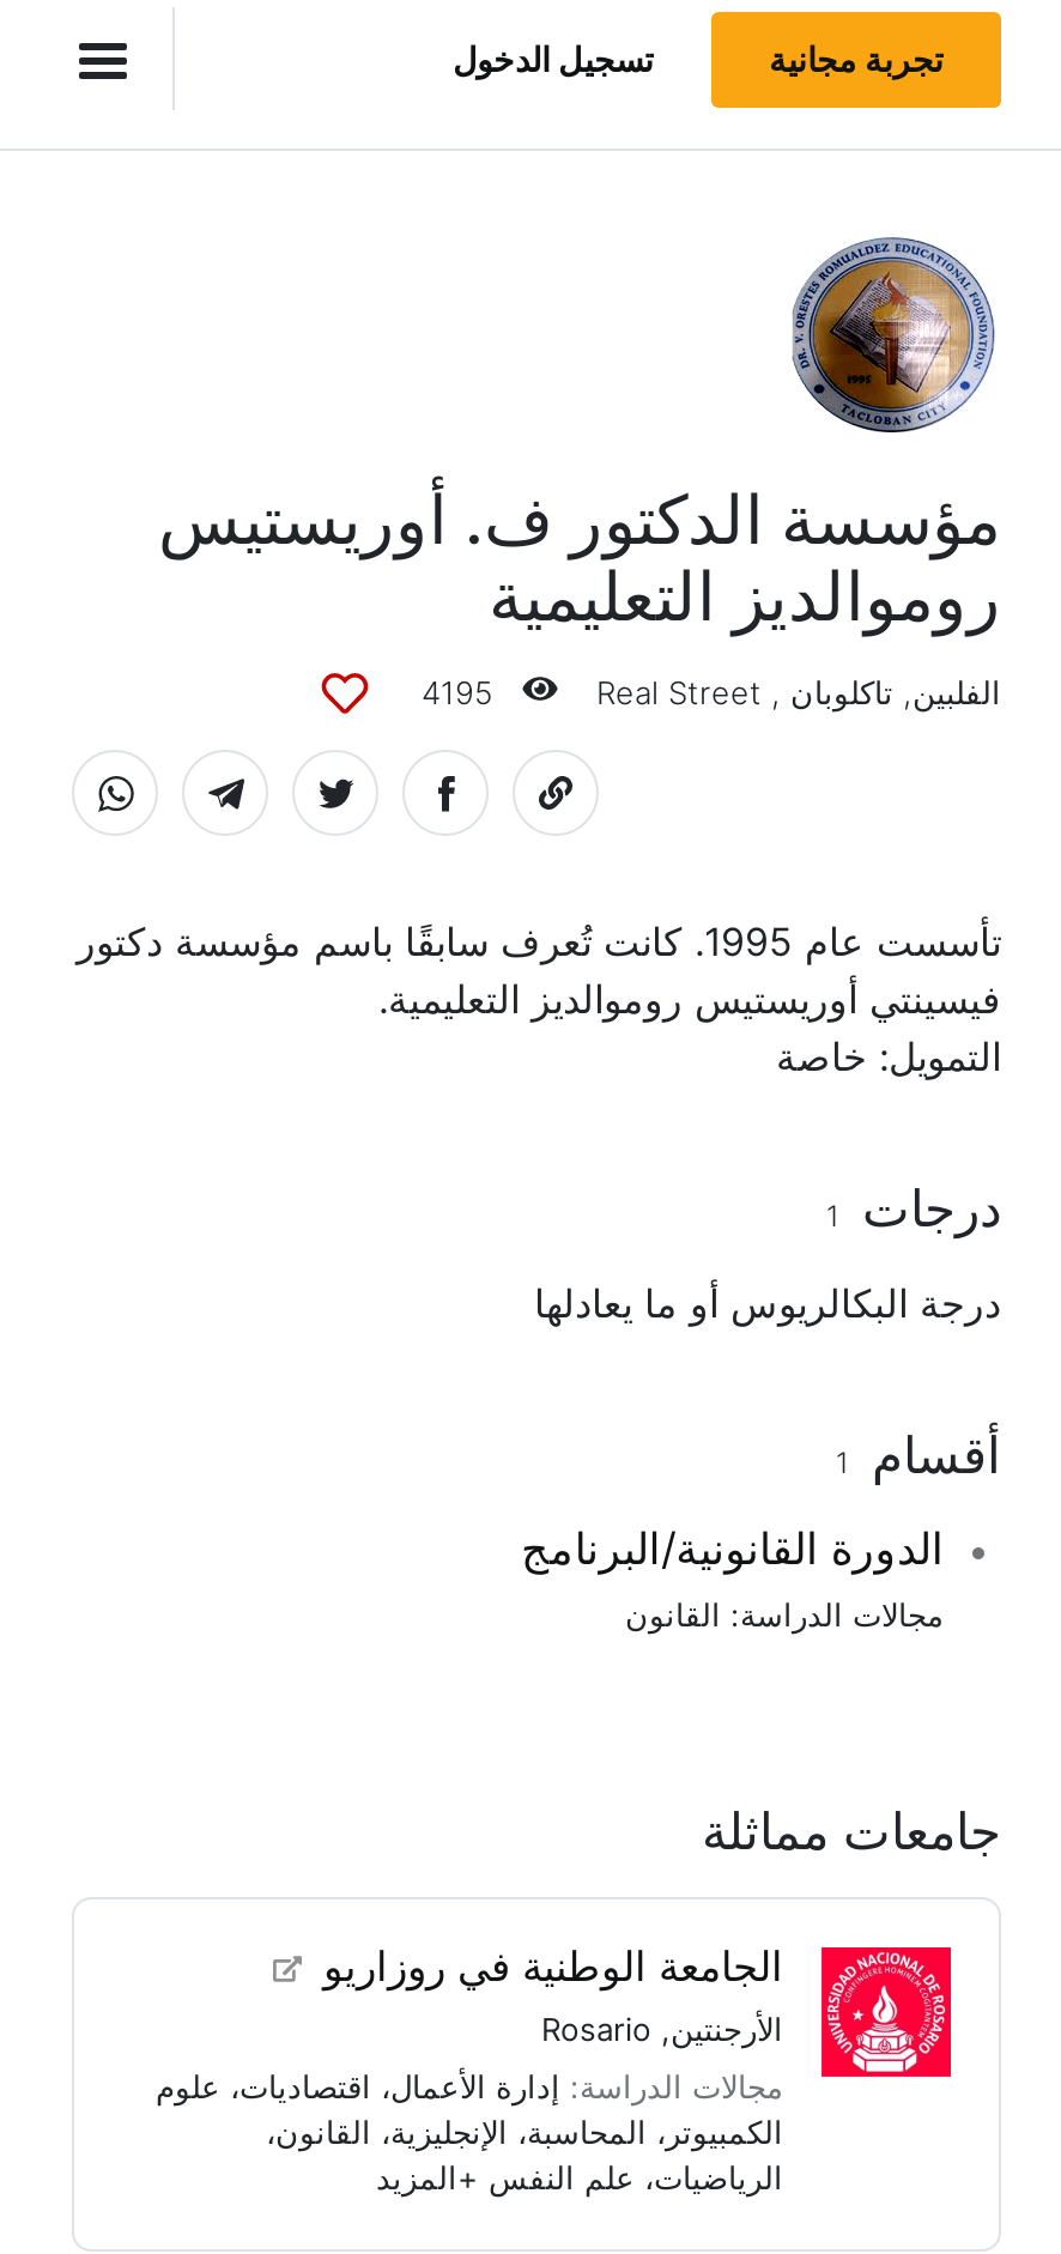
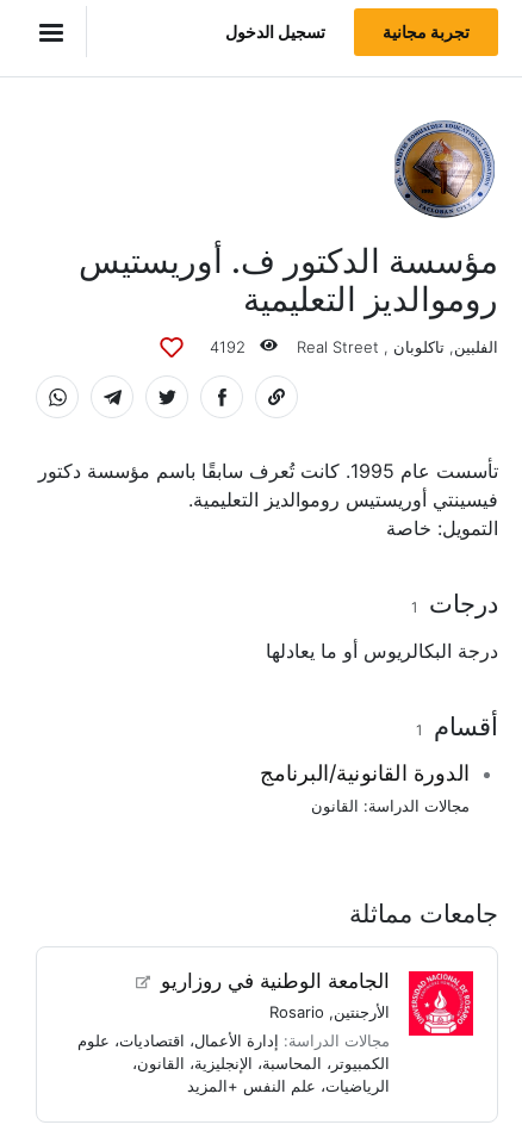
[422,672,493,710] 4195 -> [210,337,246,356] 4192

